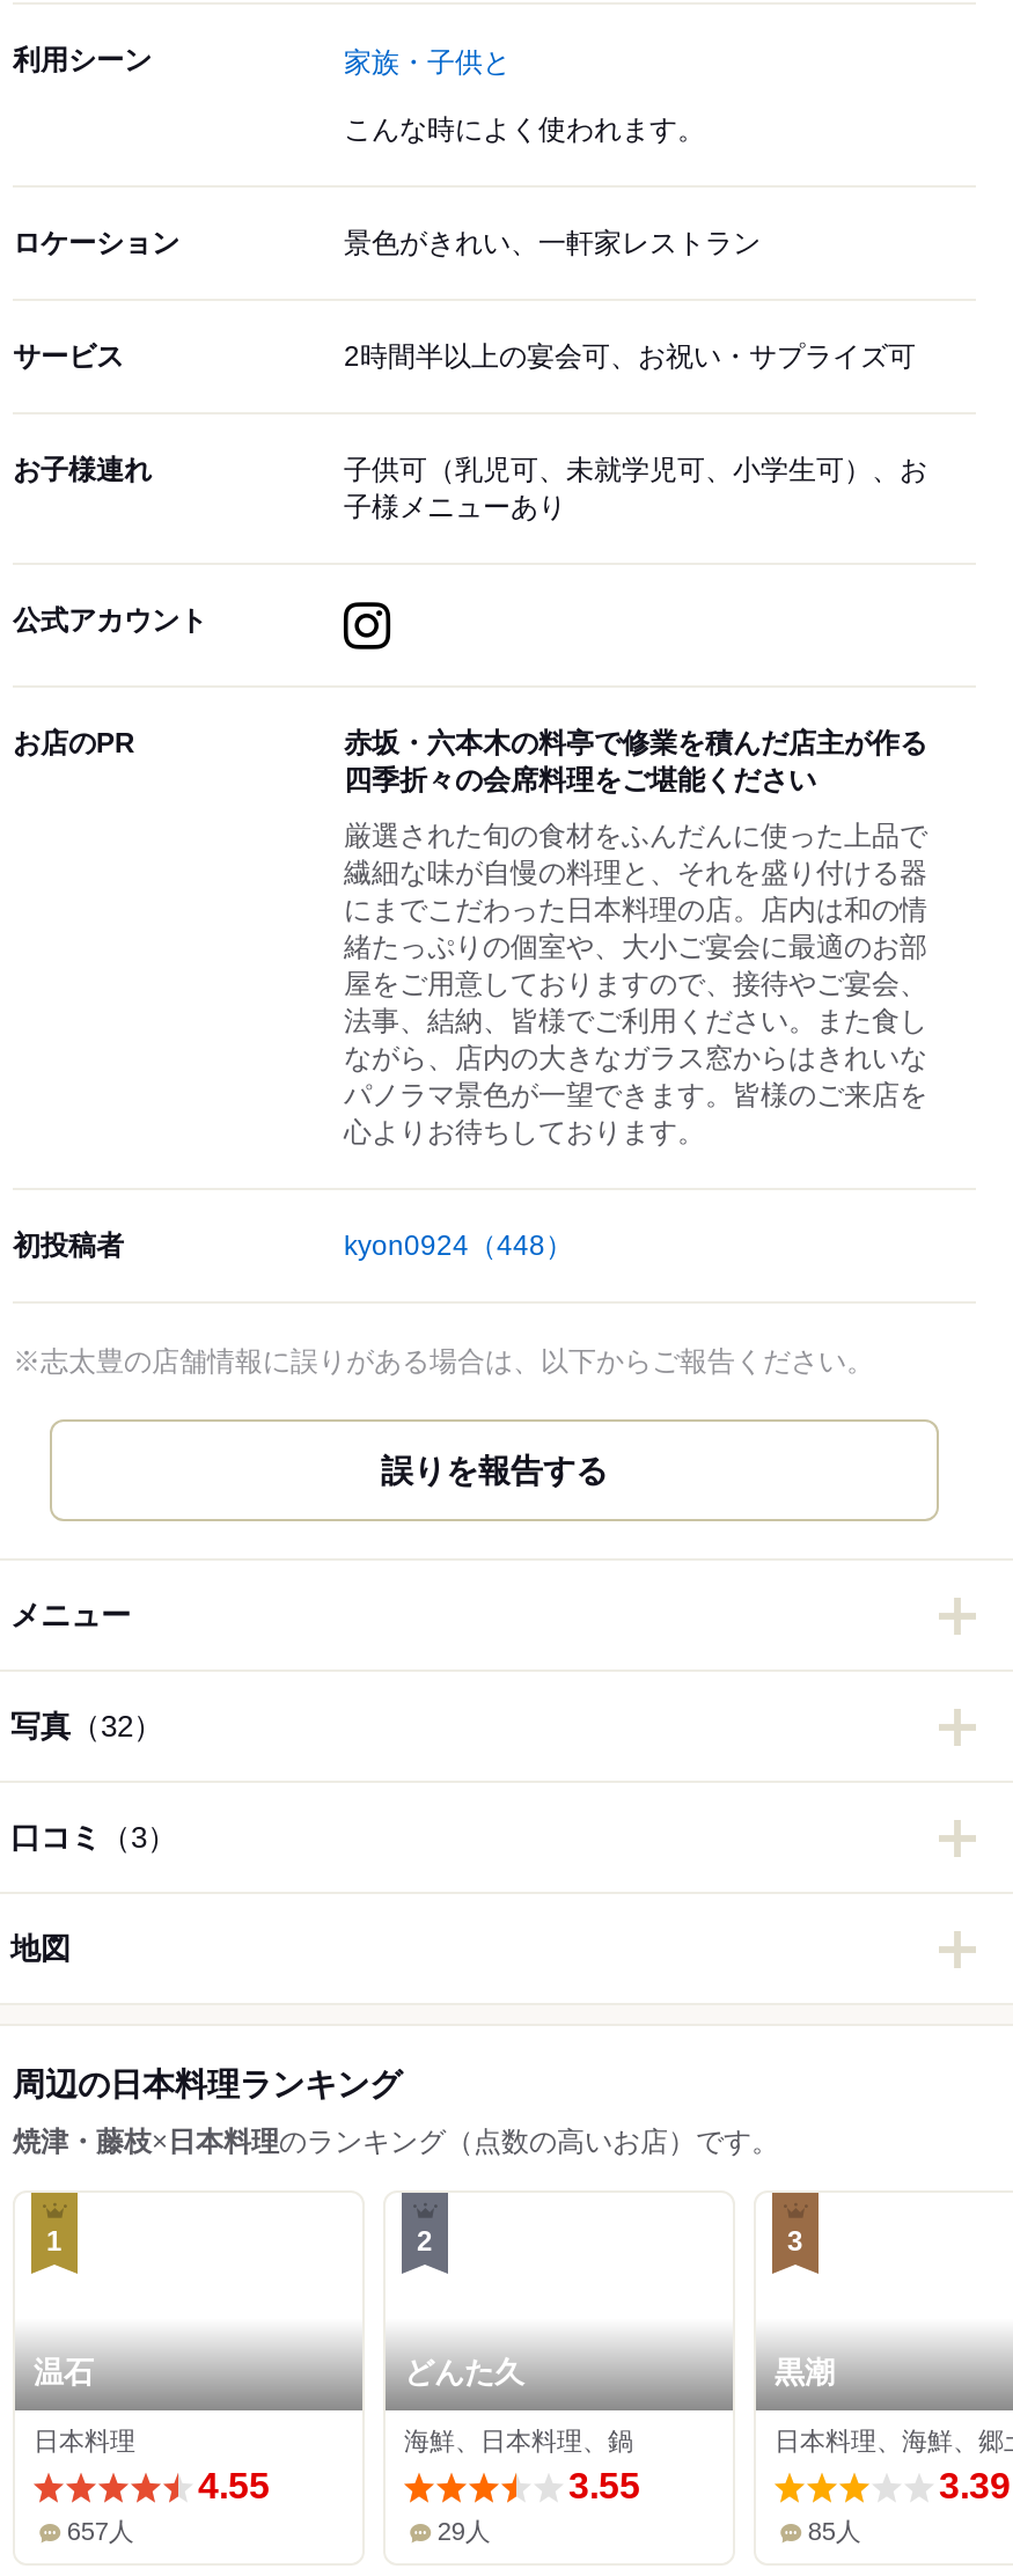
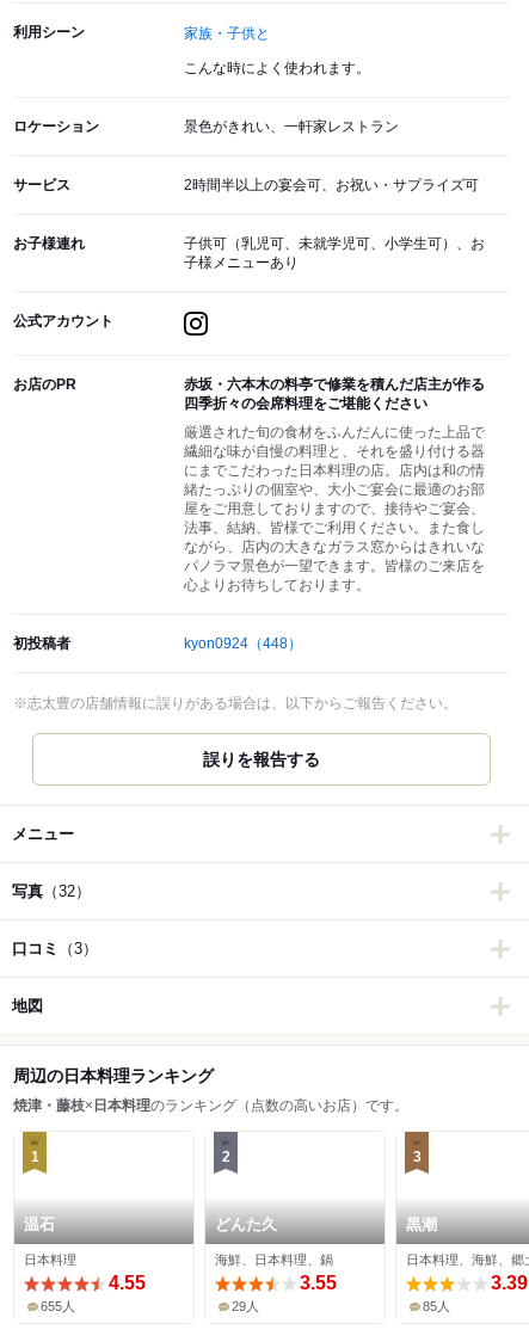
[67,2518,134,2545] 657人 -> [41,1299,76,1314] 655人

